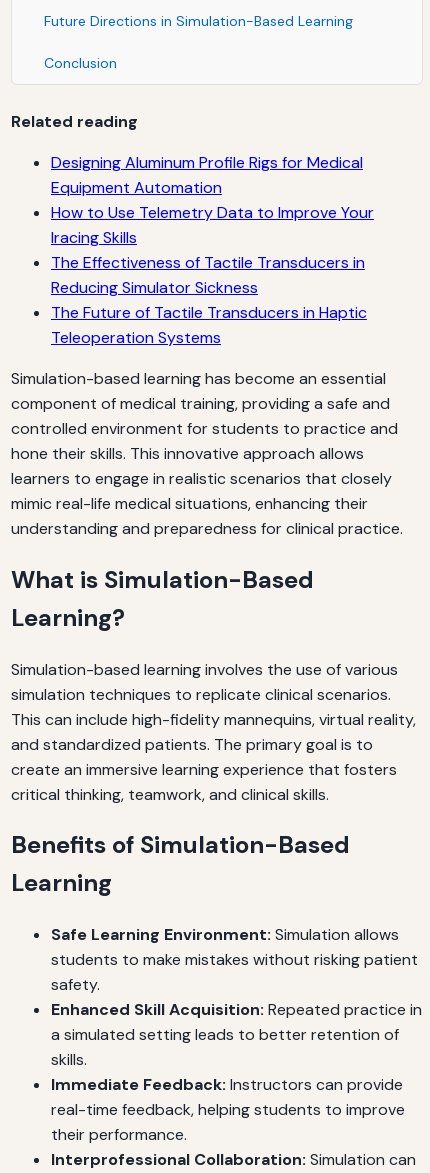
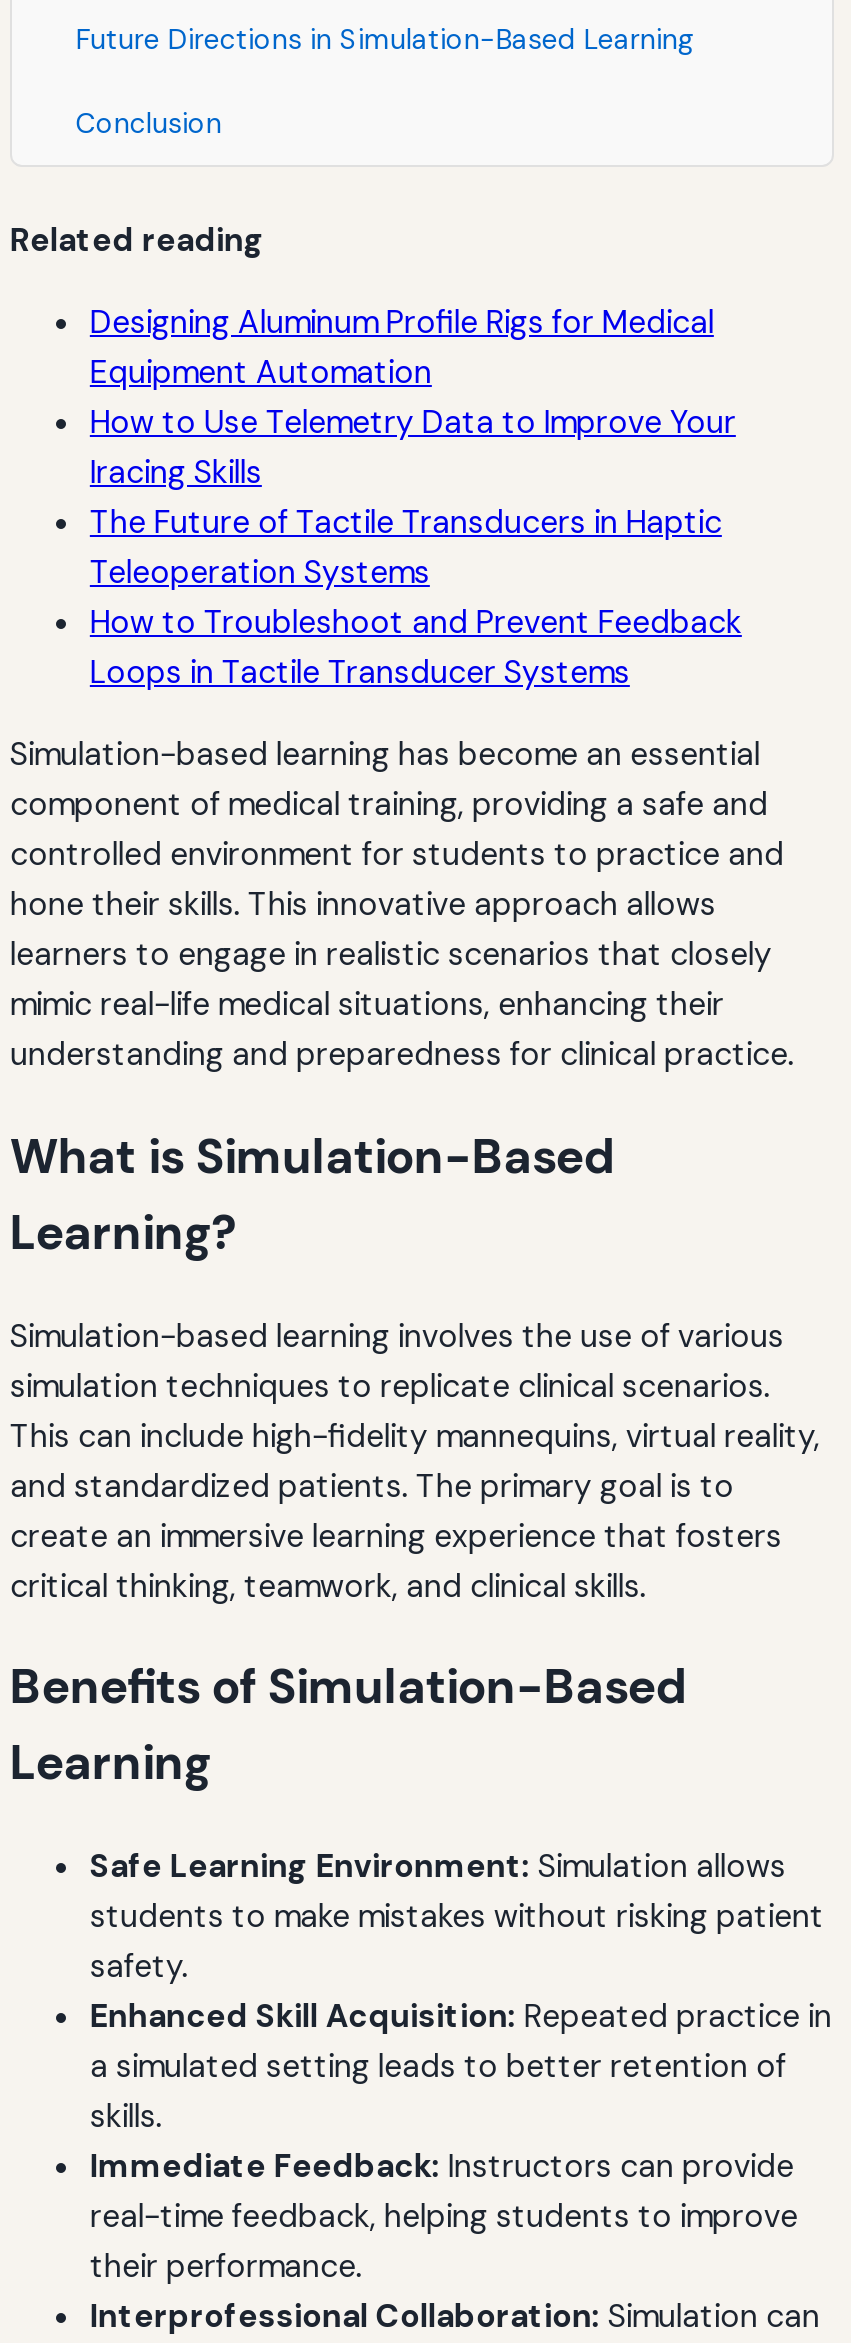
[51,252,365,298] The Effectiveness of Tactile Transducers in | Reducing Simulator Sickness -> none
moved [51,302,367,348] -> [90,500,722,592]: The Future of Tactile Transducers in Haptic | Teleoperation Systems
none -> [90,600,742,692] How to Troubleshoot and Prevent Feedback | Loops in Tactile Transducer Systems

